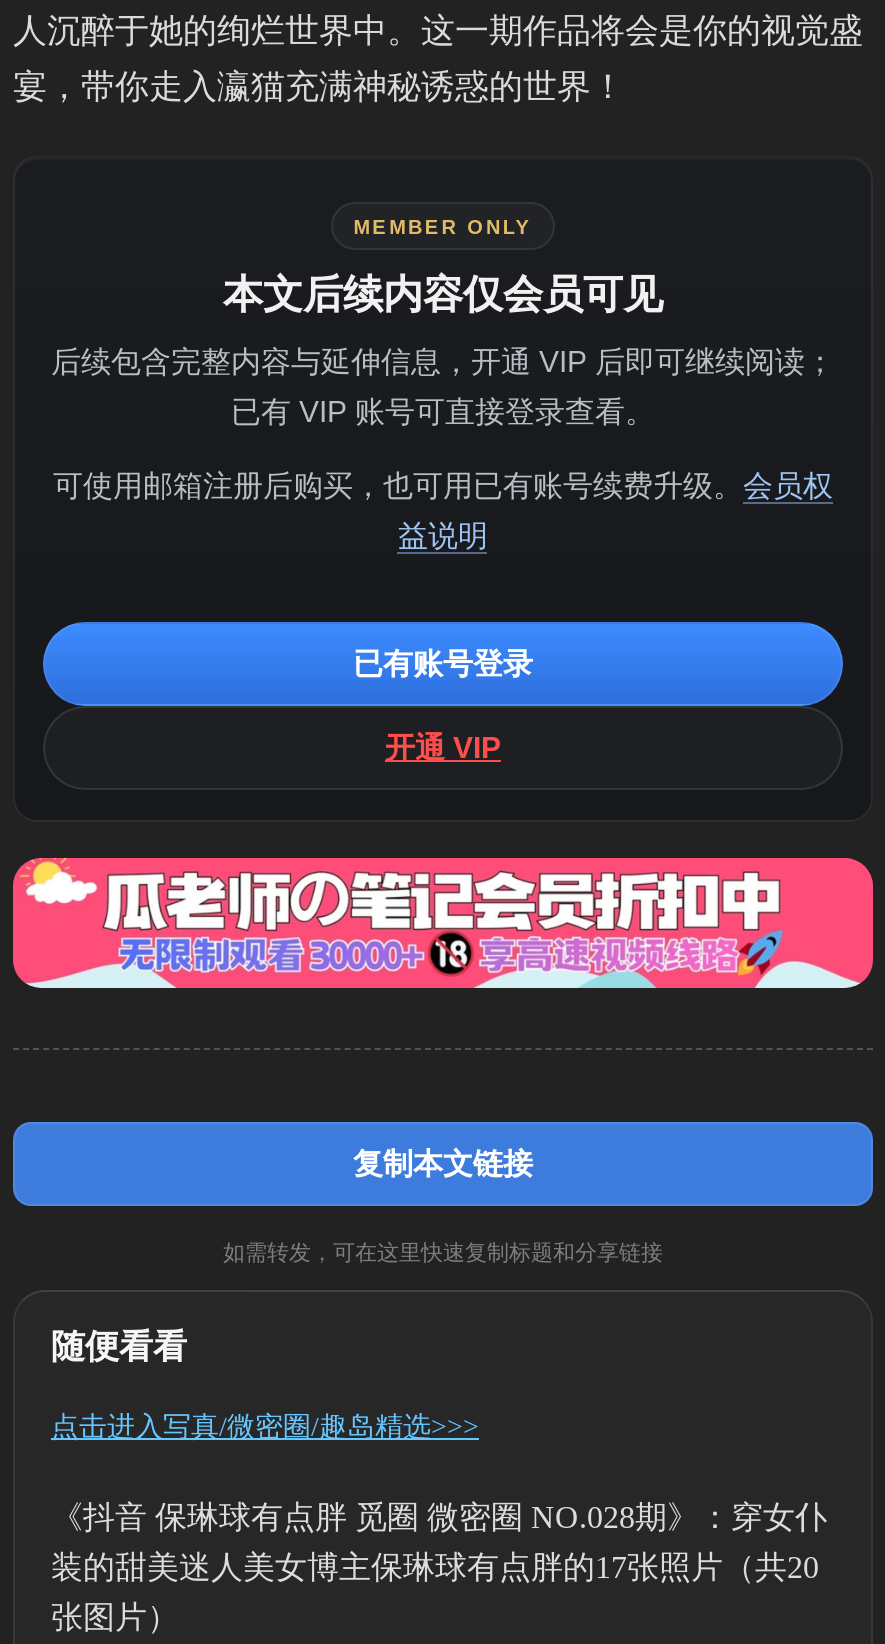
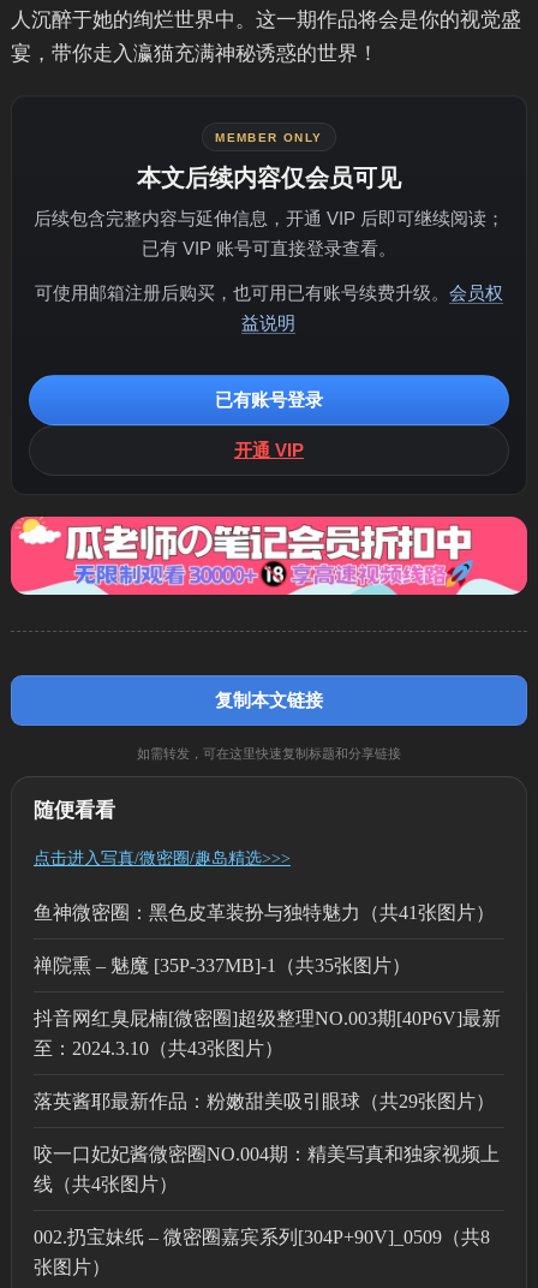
[51,1500,827,1584] 《抖音 保琳球有点胖 觅圈 微密圈 NO.028期》：穿女仆 | 装的甜美迷人美女博主保琳球有点胖的17张照片（共20 -> [34,902,501,1247] 鱼神微密圈：黑色皮革装扮与独特魅力（共41张图片） | 禅院熏 – 魅魔 [35P-337MB]-1（共35张图片） | 抖音网红臭屁楠[微密圈]超级整理NO.003期[40P6V]最新 | 至：2024.3.10（共43张图片） | 落英酱耶最新作品：粉嫩甜美吸引眼球（共29张图片） | 咬一口妃妃酱微密圈NO.004期：精美写真和独家视频上 | 线（共4张图片） | 002.扔宝妹纸 – 微密圈嘉宾系列[304P+90V]_0509（共8

